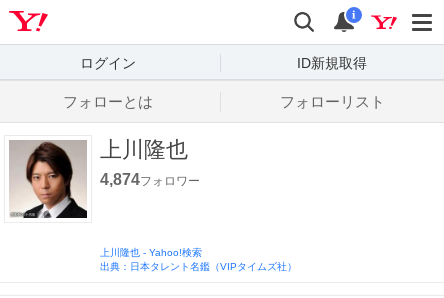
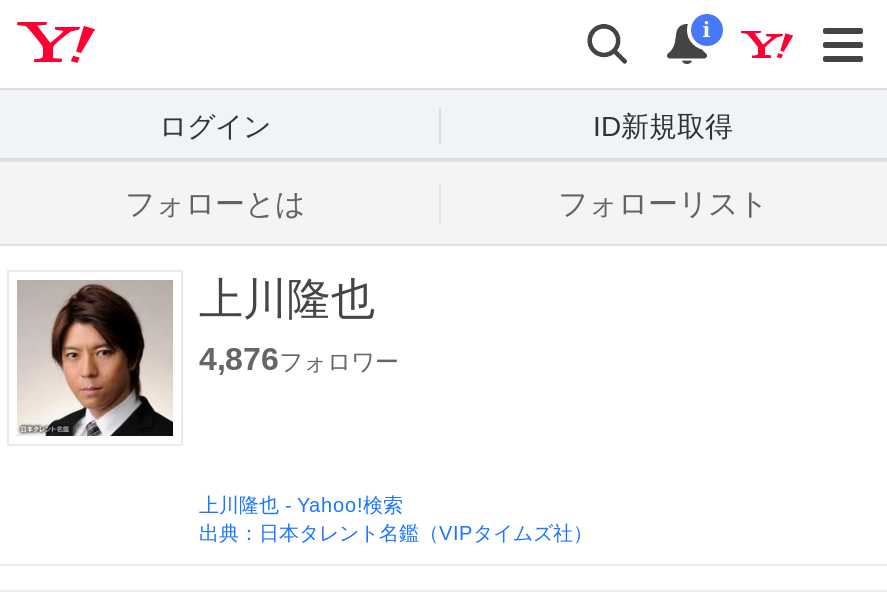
[100,171,200,188] 4,874フォロワー -> [199,342,399,376] 4,876フォロワー

